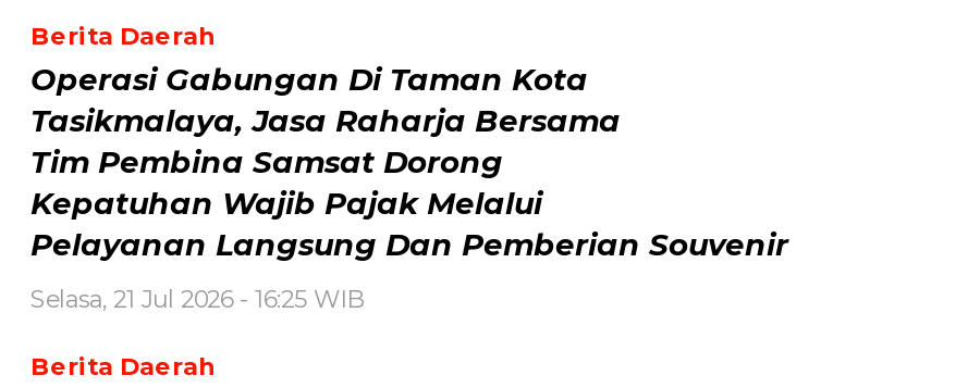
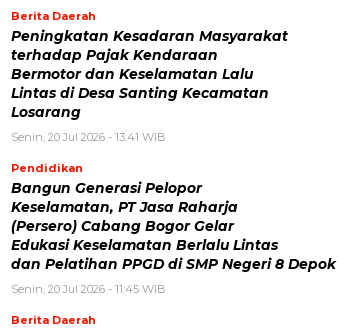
[30,62,788,314] Operasi Gabungan Di Taman Kota | Tasikmalaya, Jasa Raharja Bersama | Tim Pembina Samsat Dorong | Kepatuhan Wajib Pajak Melalui | Pelayanan Langsung Dan Pemberian Souvenir | Selasa, 21 Jul 2026 - 16:25 WIB -> [11,28,336,296] Peningkatan Kesadaran Masyarakat | terhadap Pajak Kendaraan | Bermotor dan Keselamatan Lalu | Lintas di Desa Santing Kecamatan | Losarang | Senin, 20 Jul 2026 - 13:41 WIB | Pendidikan | Bangun Generasi Pelopor | Keselamatan, PT Jasa Raharja | (Persero) Cabang Bogor Gelar | Edukasi Keselamatan Berlalu Lintas | dan Pelatihan PPGD di SMP Negeri 8 Depok | Senin, 20 Jul 2026 - 11:45 WIB

